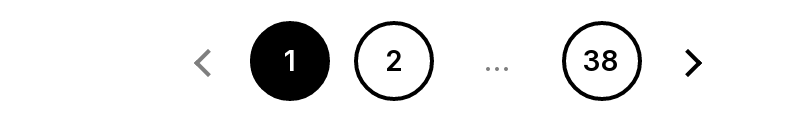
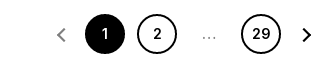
[583,43,621,77] 38 -> [251,25,270,42] 29

